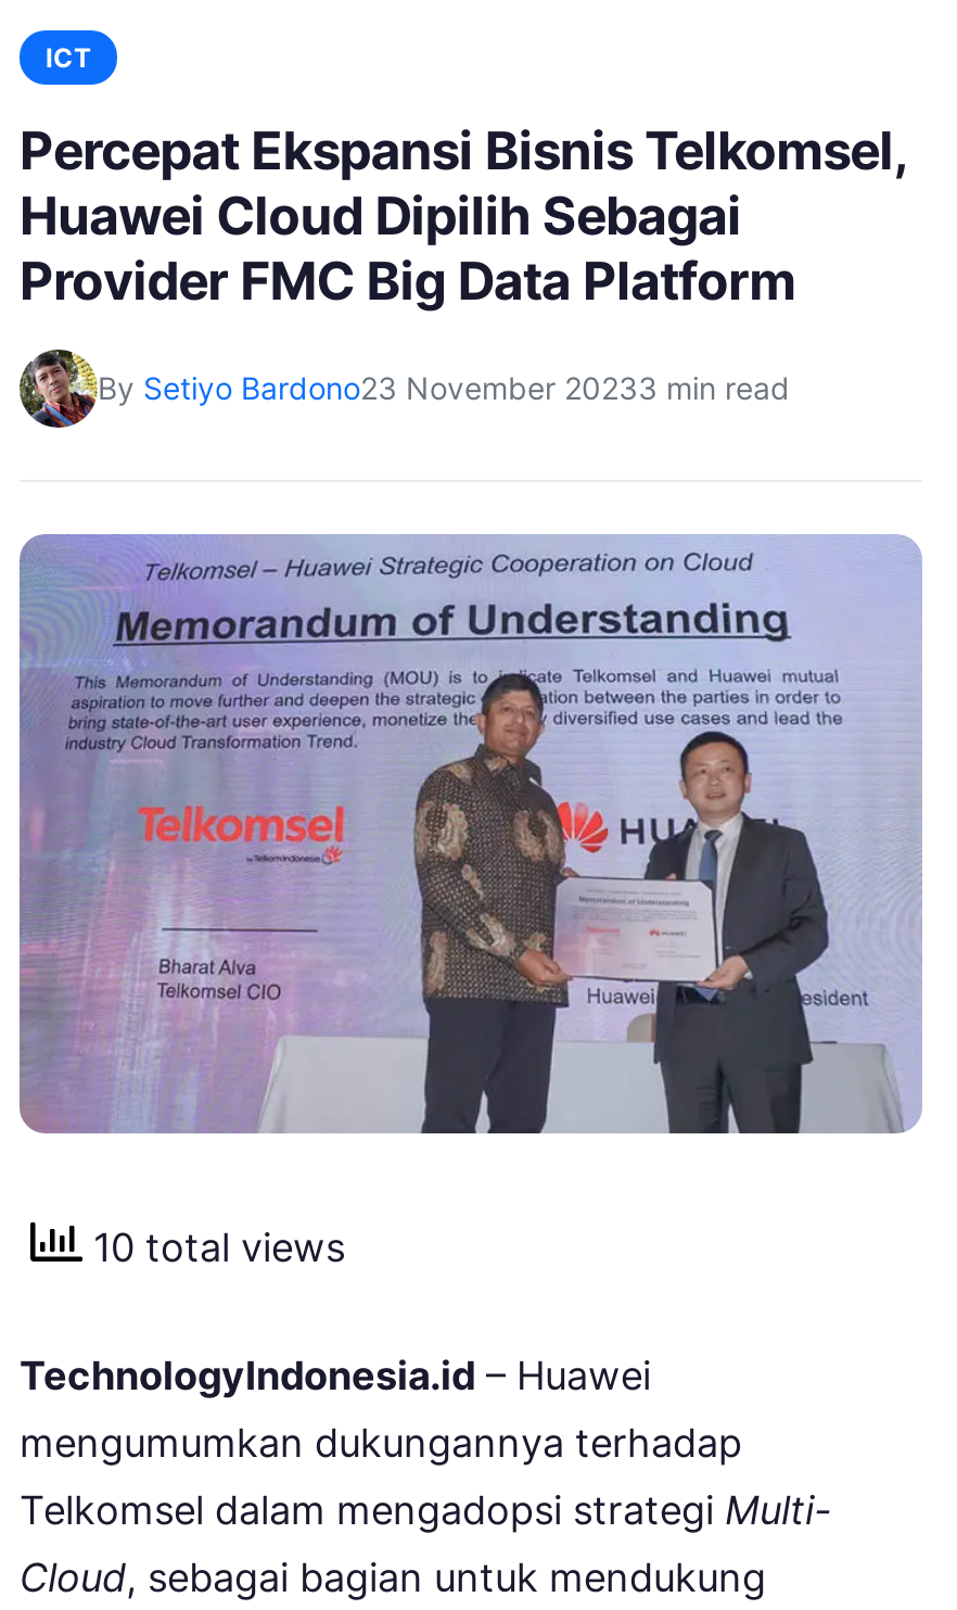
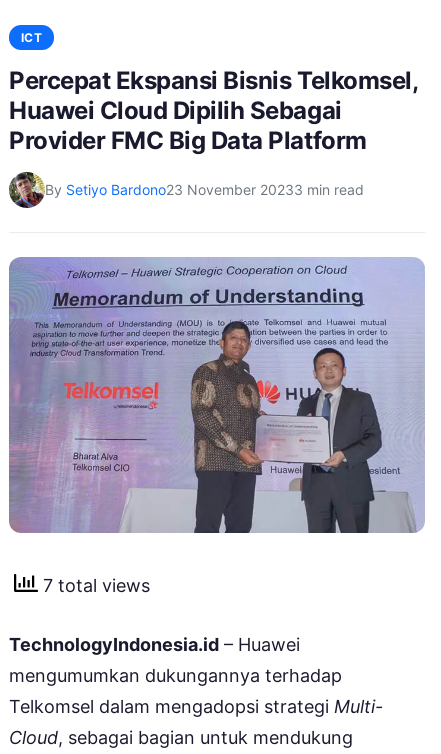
[82,1225,345,1271] 10 total views -> [38,575,150,596] 7 total views

